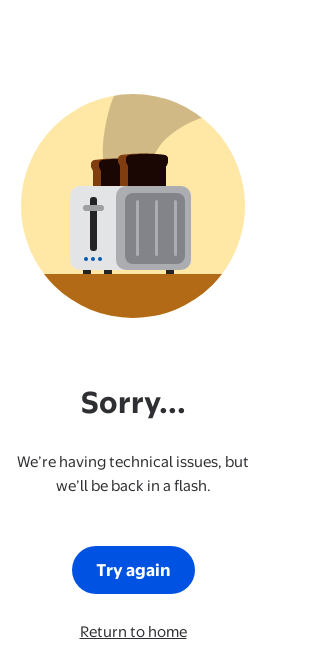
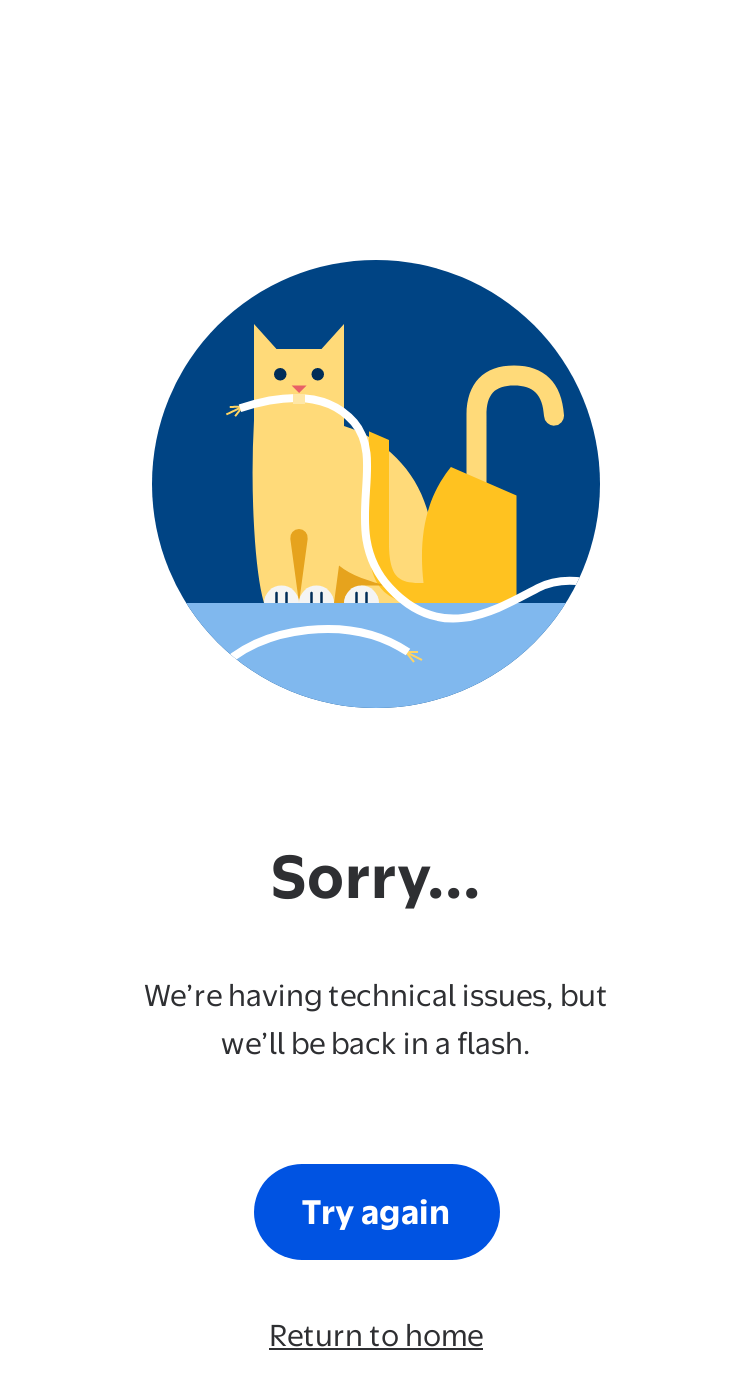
[21,94,245,319] [image] -> [150,258,602,710] [image]

